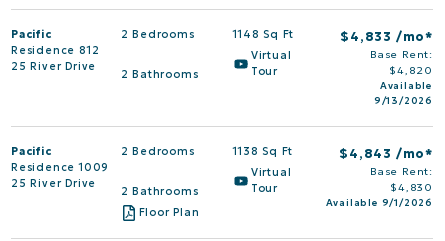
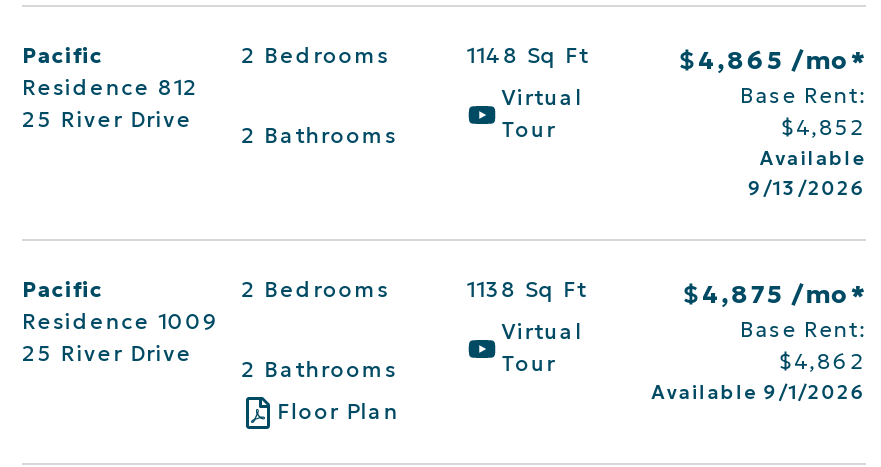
[340,29,433,44] $4,833 /mo* -> [678,45,866,75] $4,865 /mo*
[389,64,433,77] $4,820 -> [780,115,866,141] $4,852
[339,146,433,161] $4,843 /mo* -> [682,279,866,309] $4,875 /mo*
[390,181,433,194] $4,830 -> [778,349,866,375] $4,862

